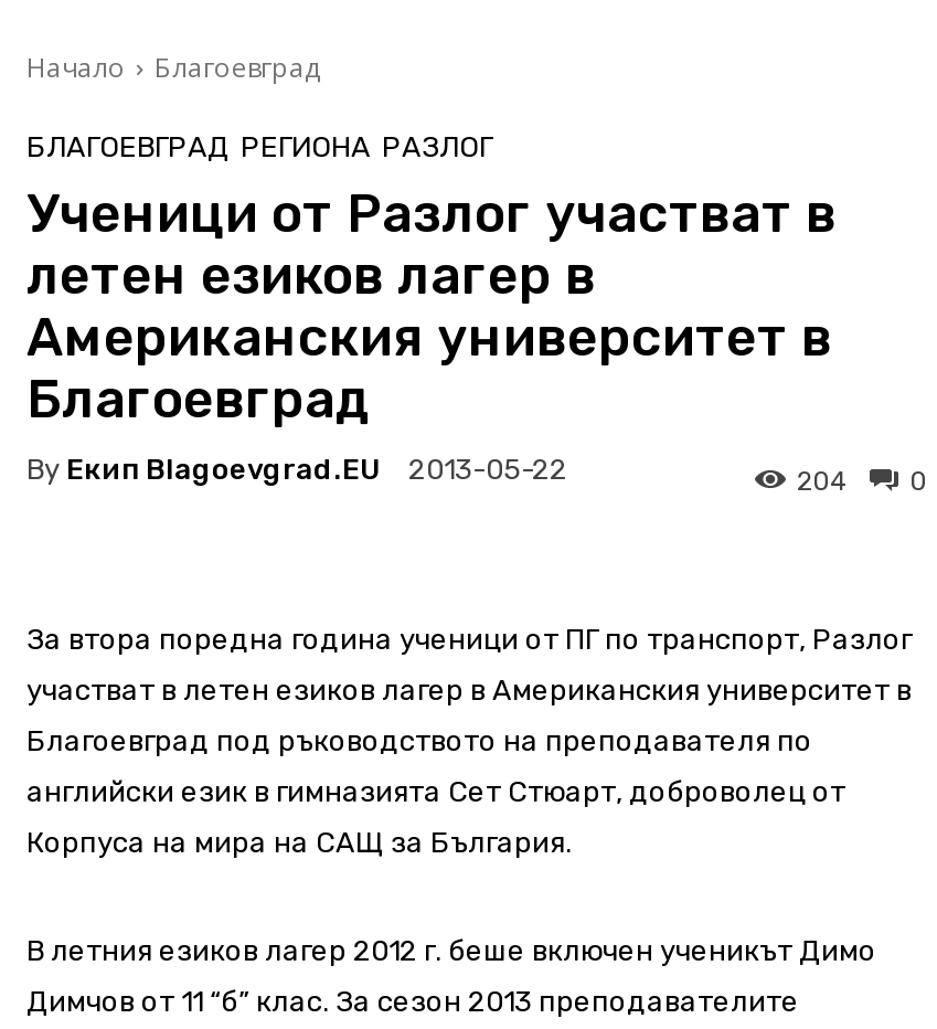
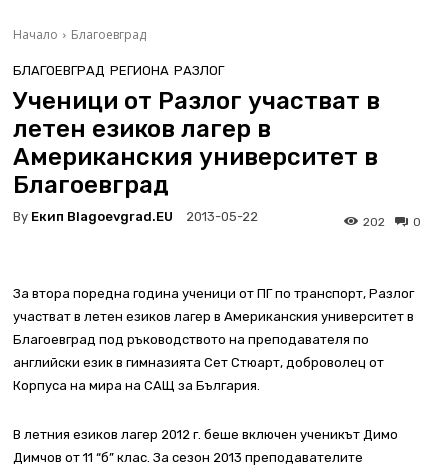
[797,466,927,497] 204 0 -> [363,215,421,229] 202 0

